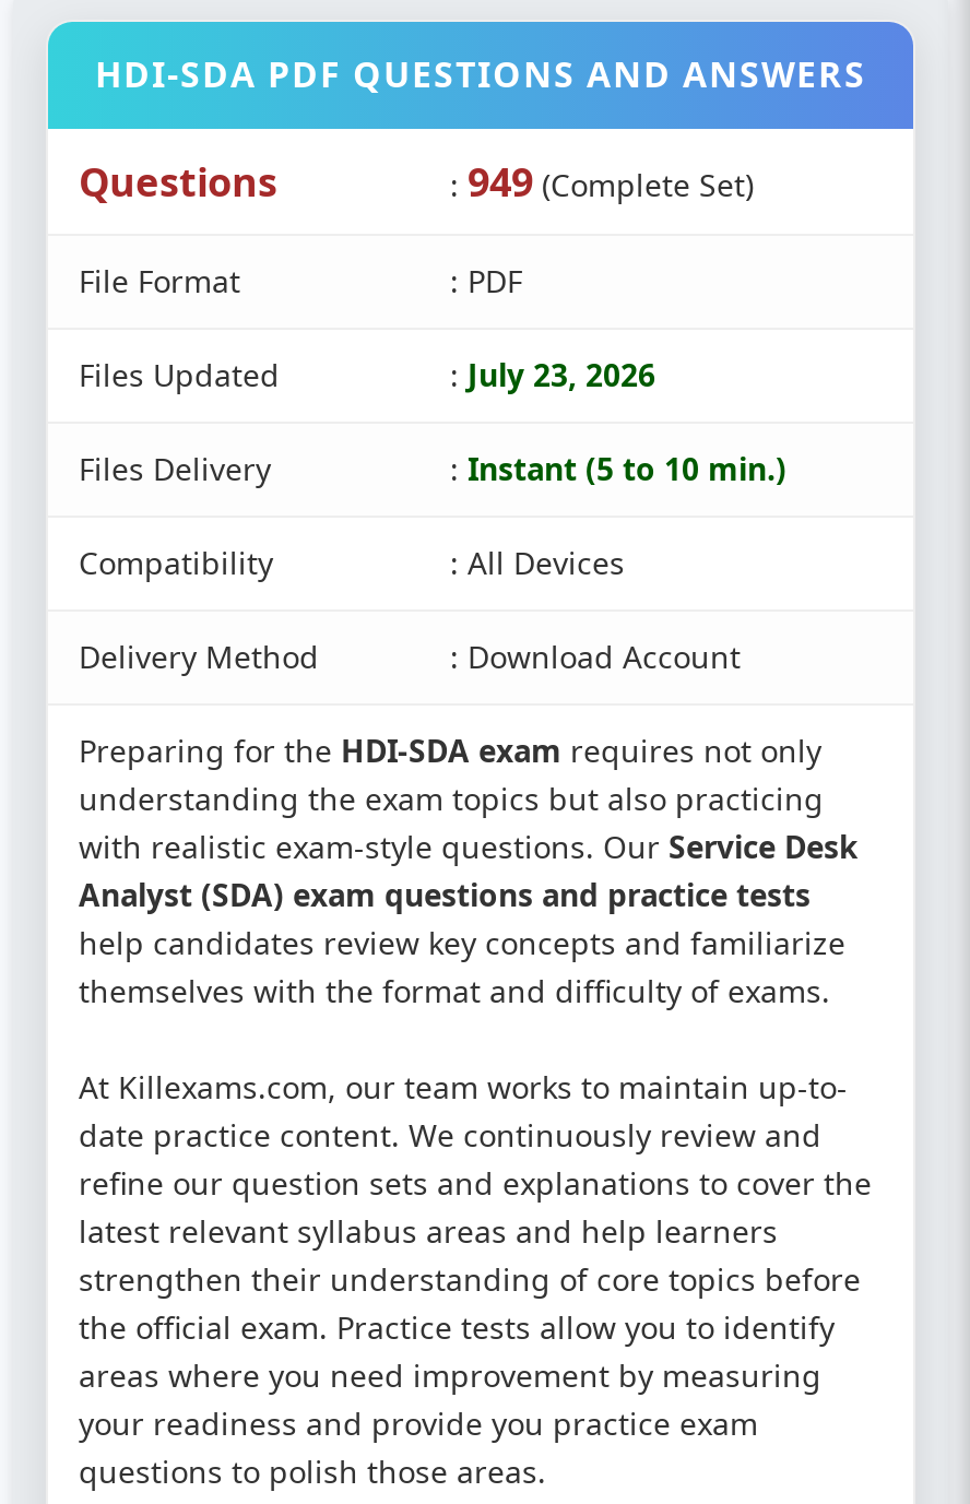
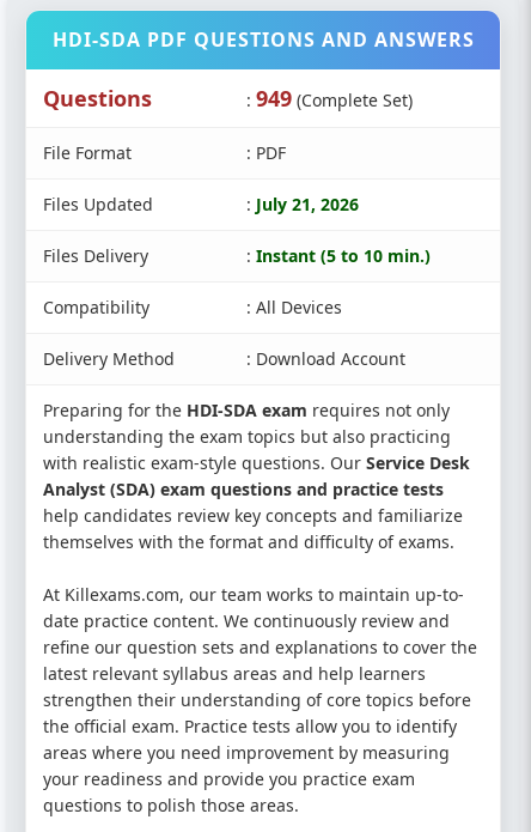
[450,354,655,396] : July 23, 2026 -> [246,193,359,216] : July 21, 2026

